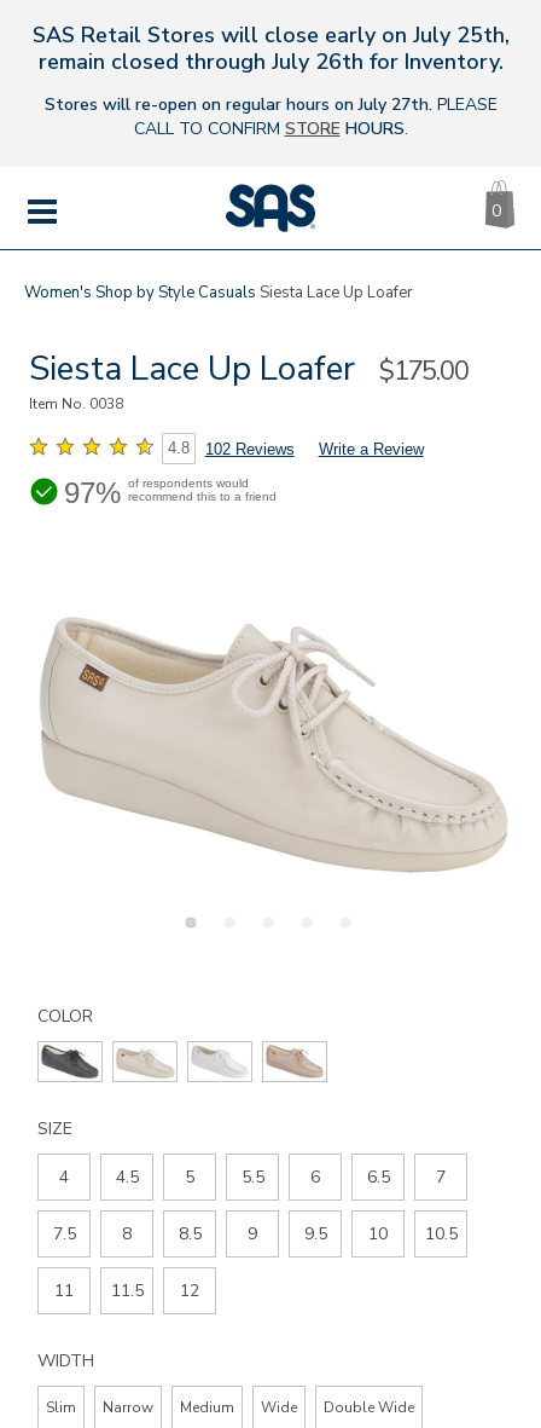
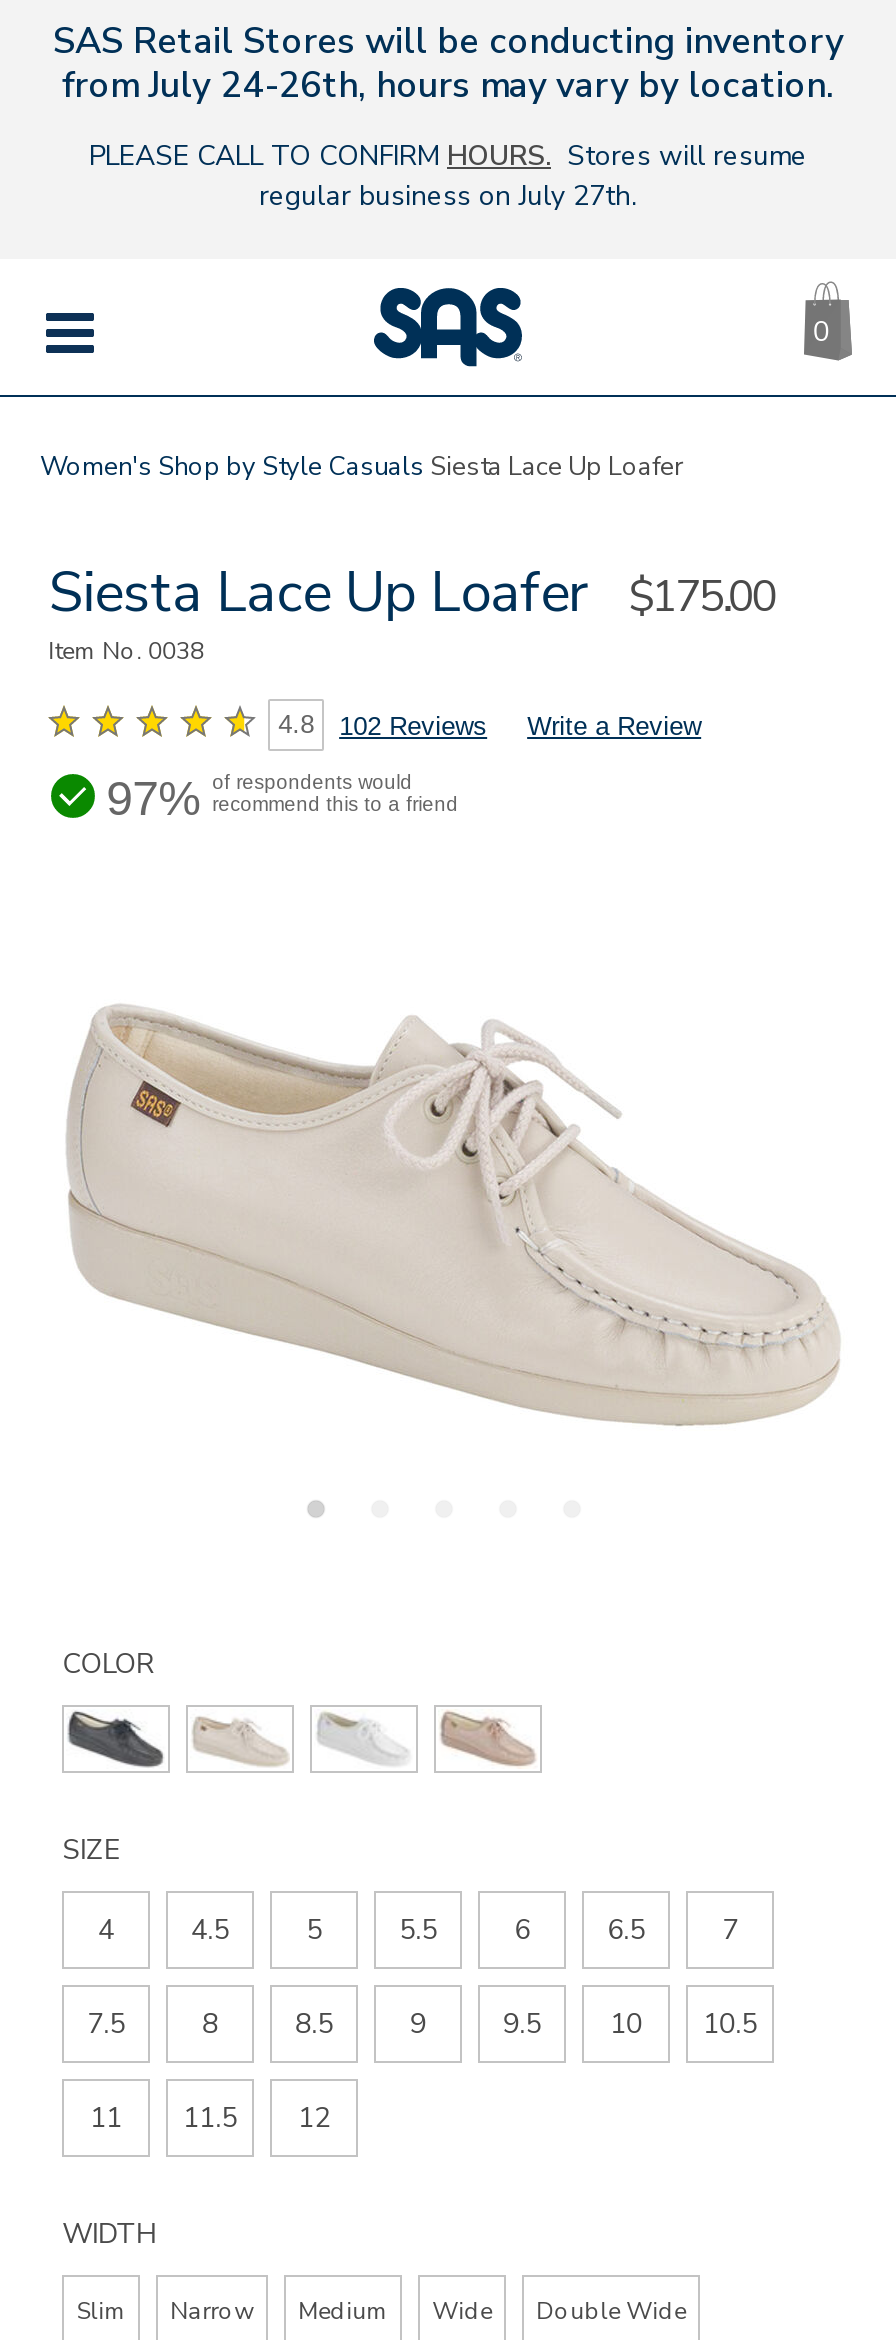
[32,21,509,76] SAS Retail Stores will close early on July 25th, | remain closed through July 26th for Inventory. -> [53,17,843,109] SAS Retail Stores will be conducting inventory | from July 24-26th, hours may vary by location.
[44,93,497,140] Stores will re-open on regular hours on July 27th. PLEASE | CALL TO CONFIRM STORE HOURS. -> [89,137,807,215] PLEASE CALL TO CONFIRM HOURS. Stores will resume | regular business on July 27th.

